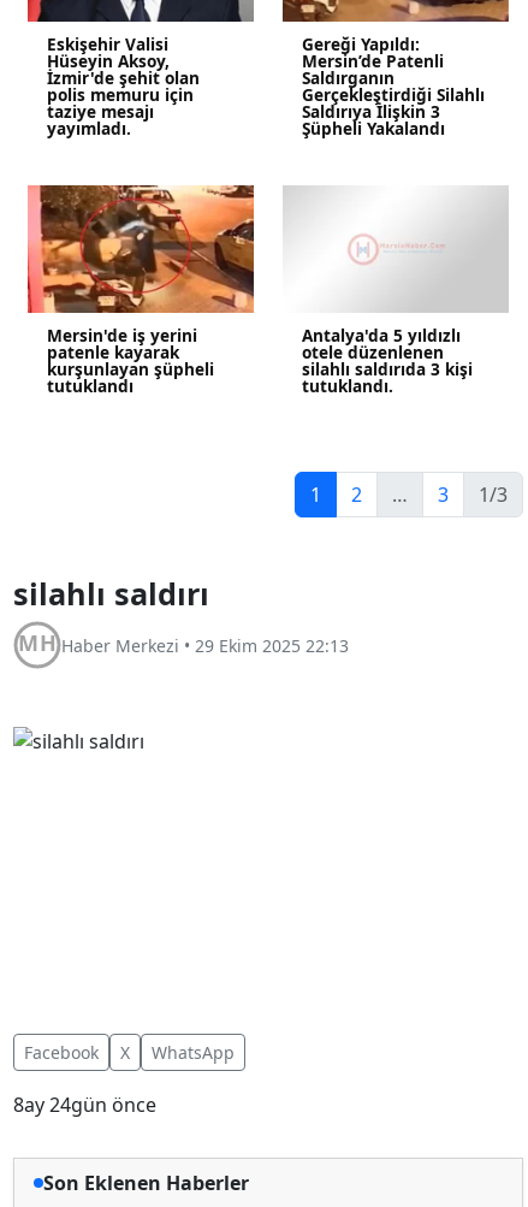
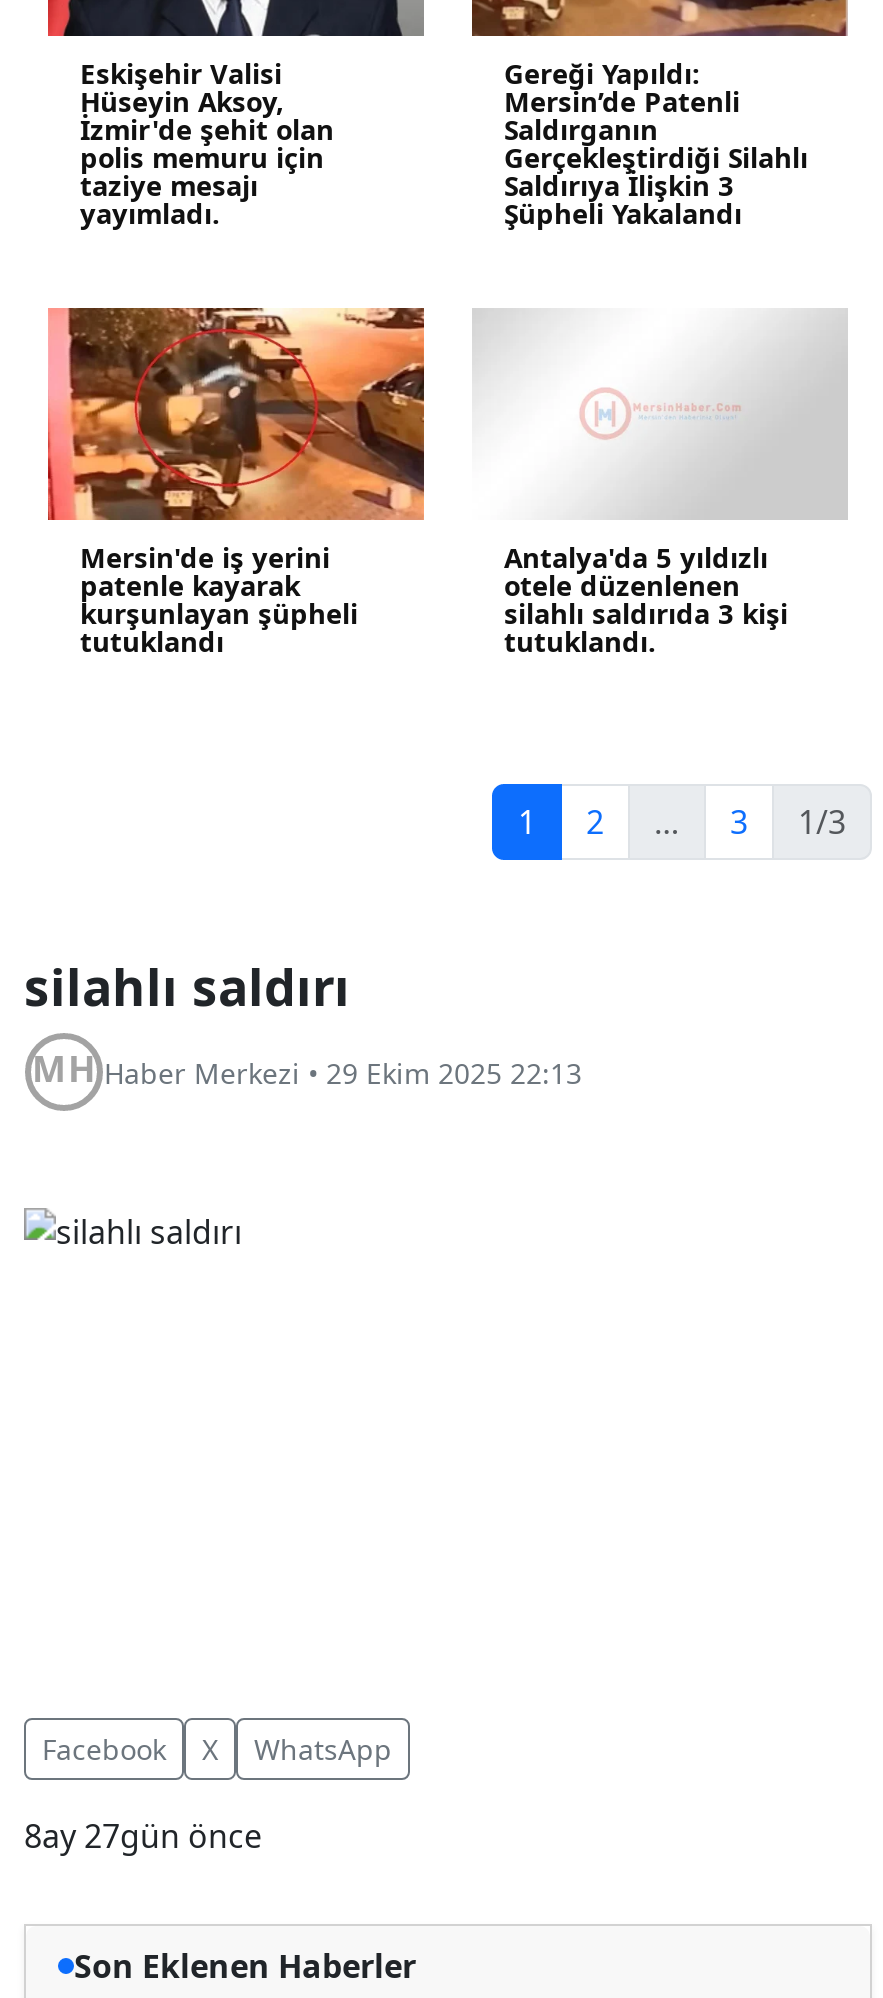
[13,1091,156,1117] 8ay 24gün önce -> [24,1813,262,1857] 8ay 27gün önce

